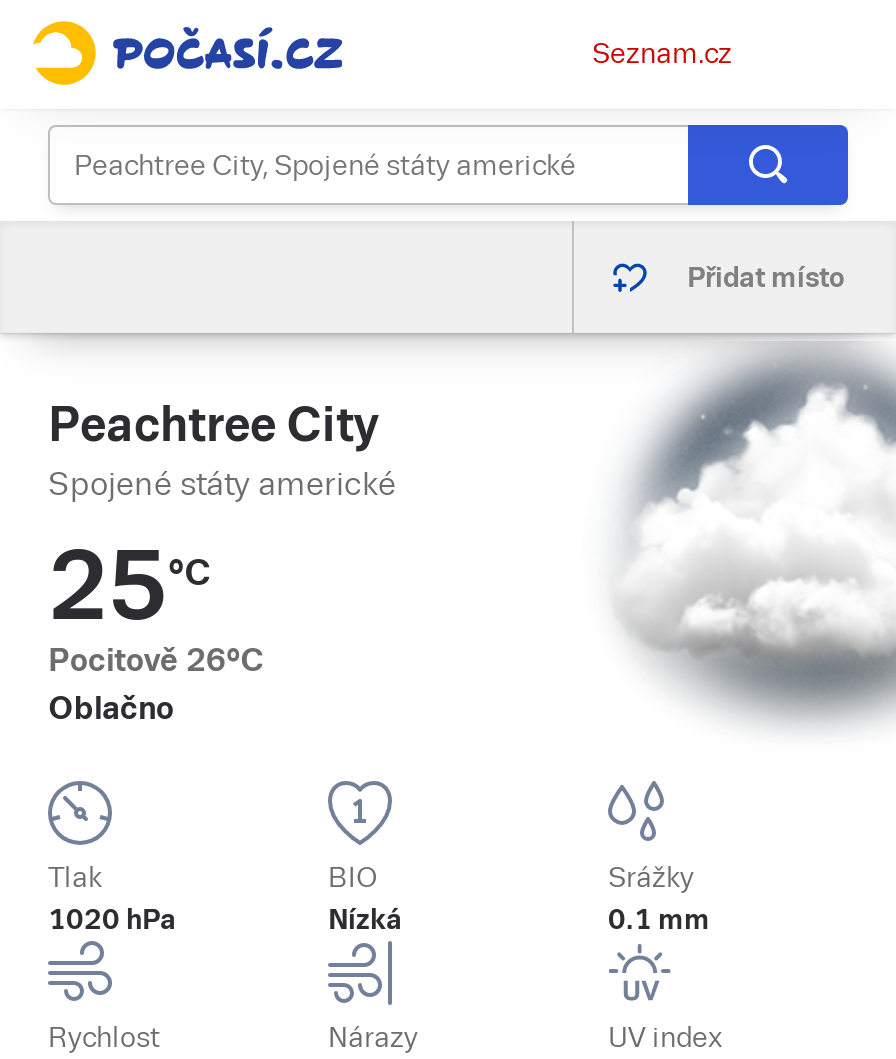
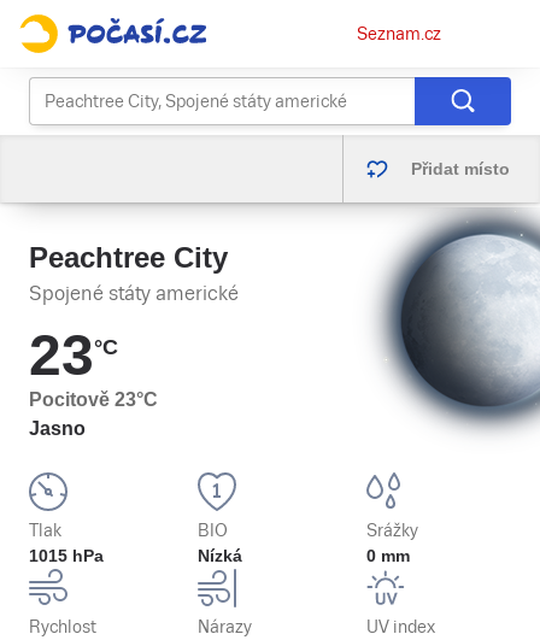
[618,359,890,709] [image] -> [374,217,536,428] [image]
[48,531,264,727] 25°C | Pocitově 26°C | Oblačno -> [29,323,158,439] 23°C | Pocitově 23°C | Jasno
[48,903,176,935] 1020 hPa -> [29,546,104,565] 1015 hPa
[608,903,710,935] 0.1 mm -> [366,546,410,565] 0 mm

